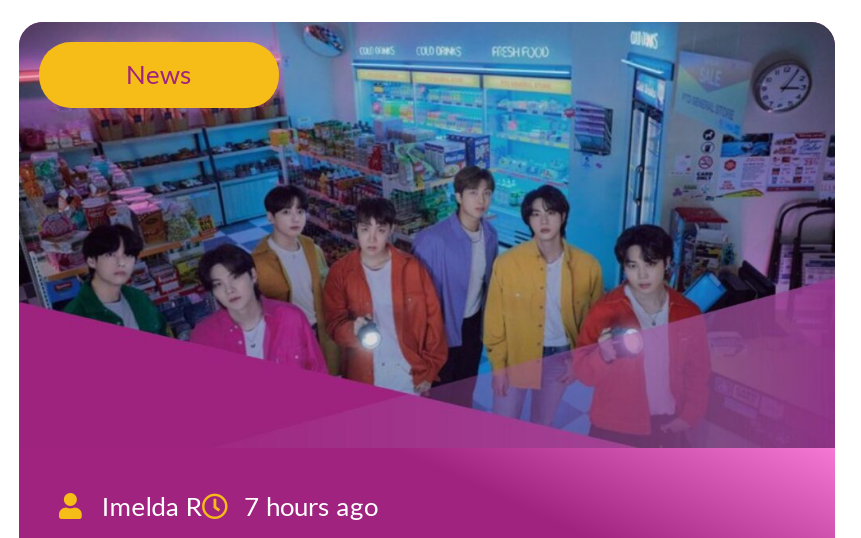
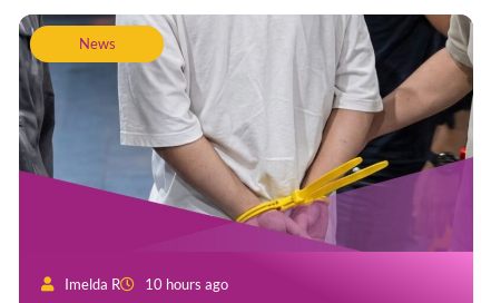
[17,20,837,523] [image] | Imelda R 7 hours ago -> [18,13,474,293] [image] | Imelda R 10 hours ago

